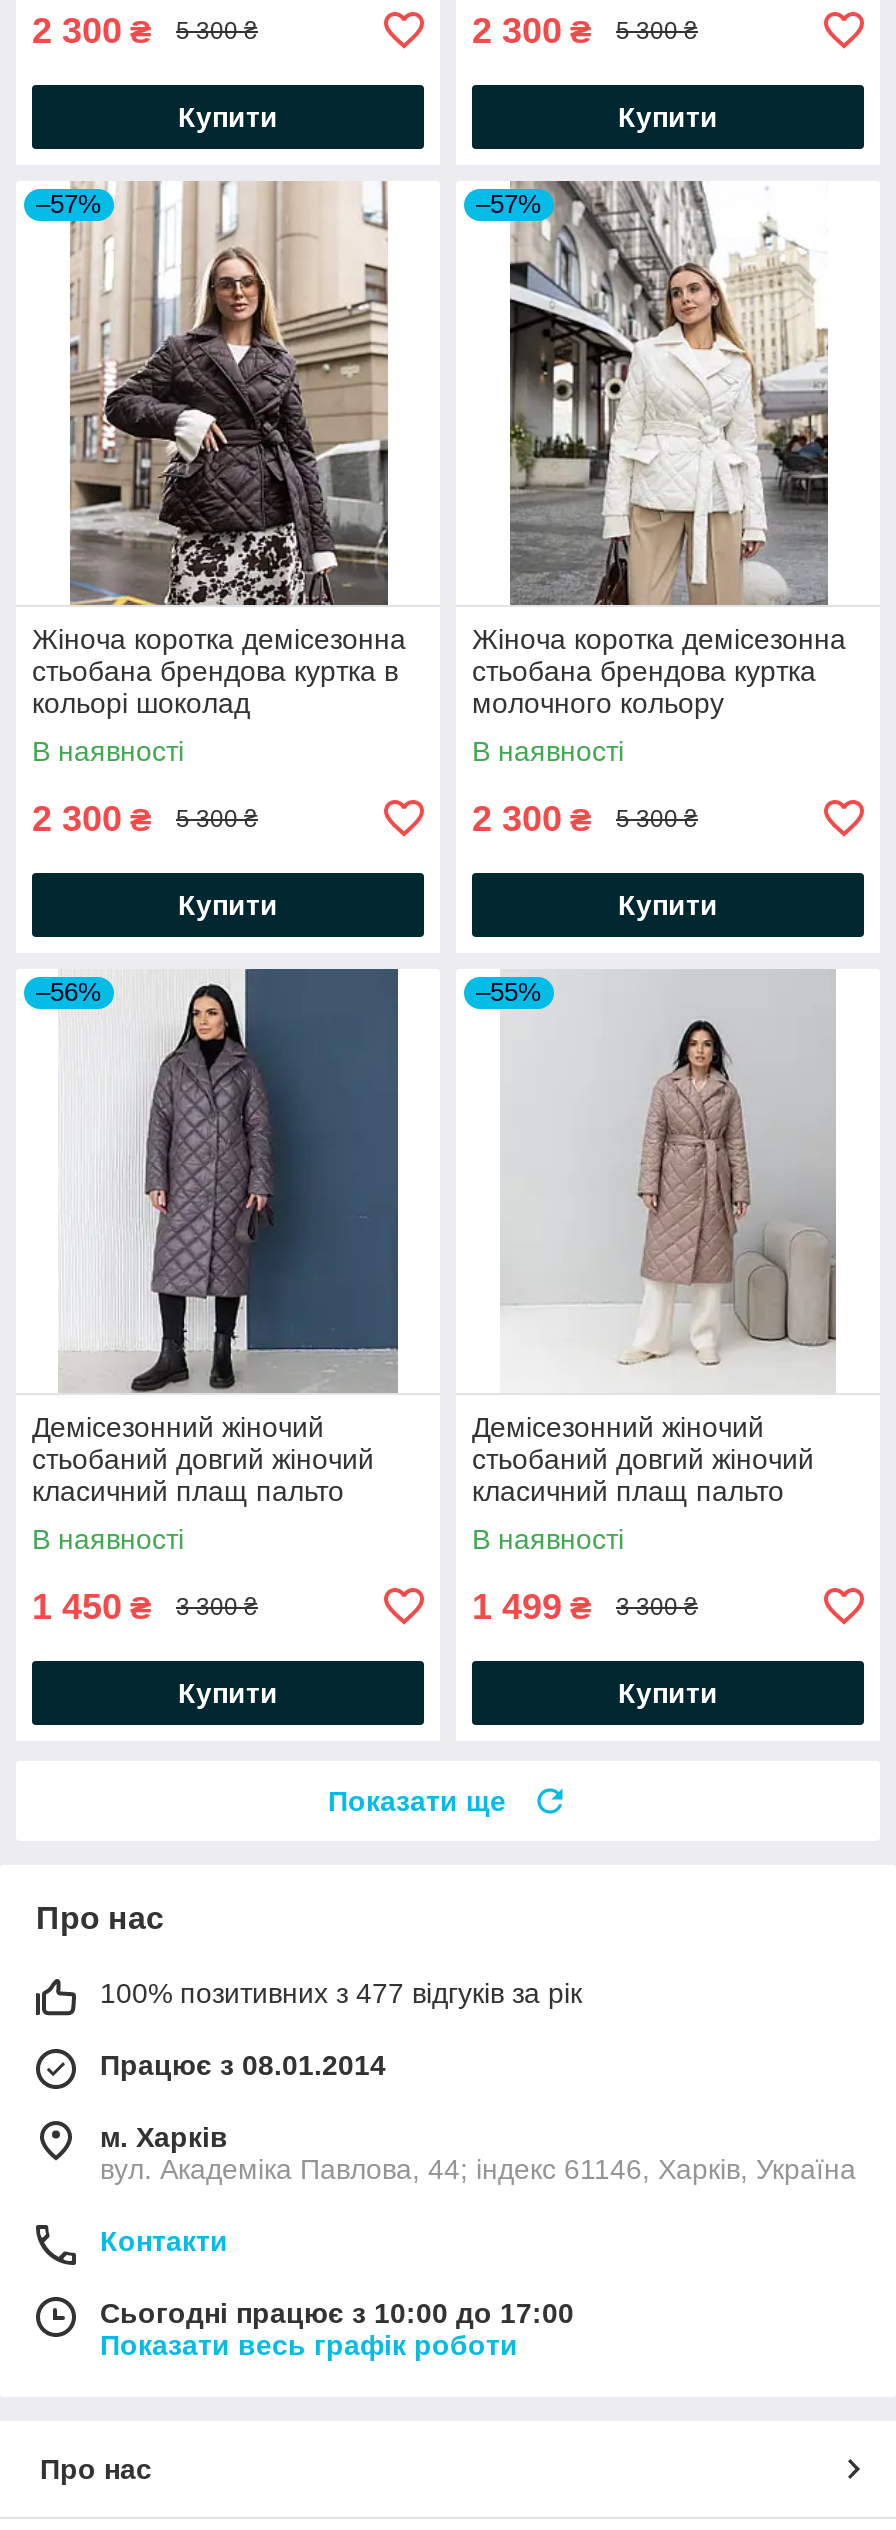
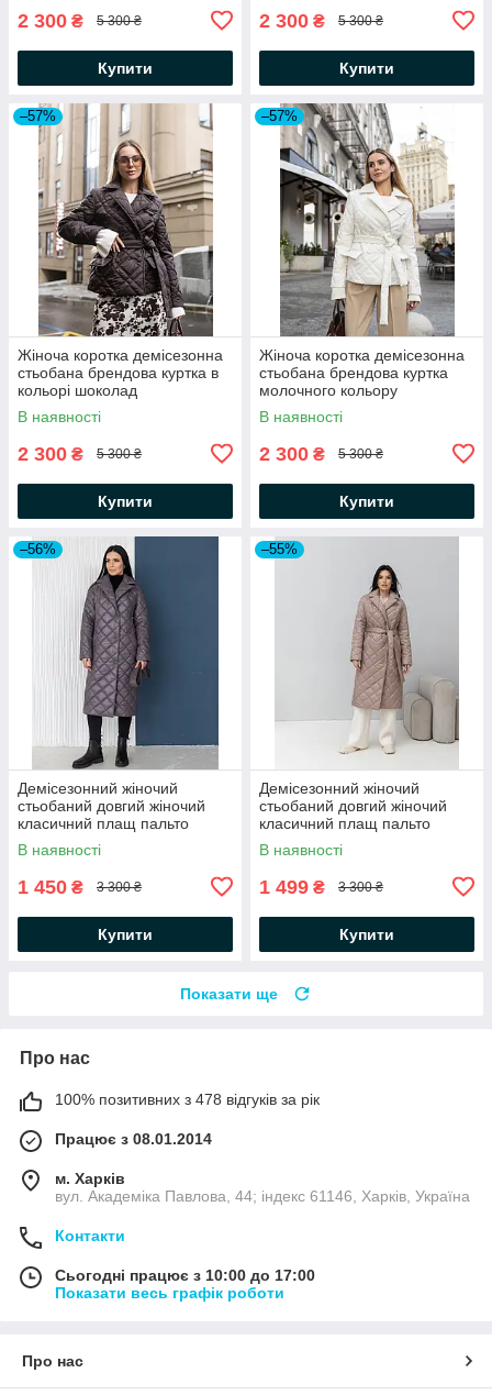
[100,1977,582,2009] 100% позитивних з 477 відгуків за рік -> [55,1090,320,1108] 100% позитивних з 478 відгуків за рік

